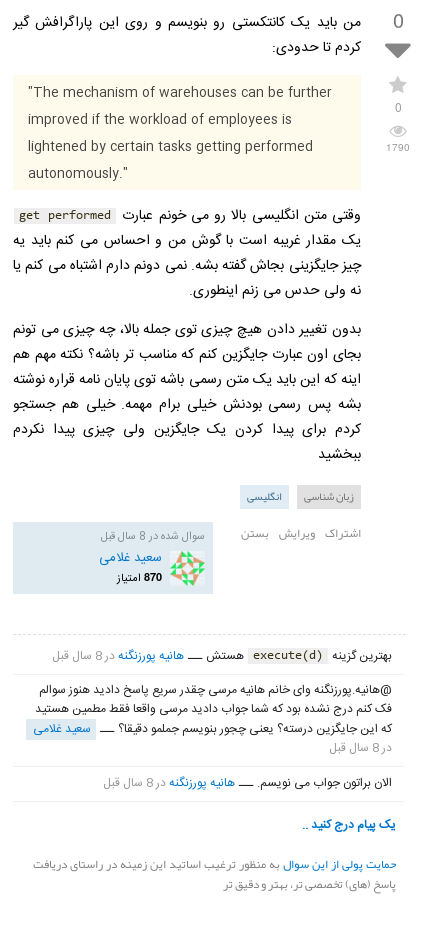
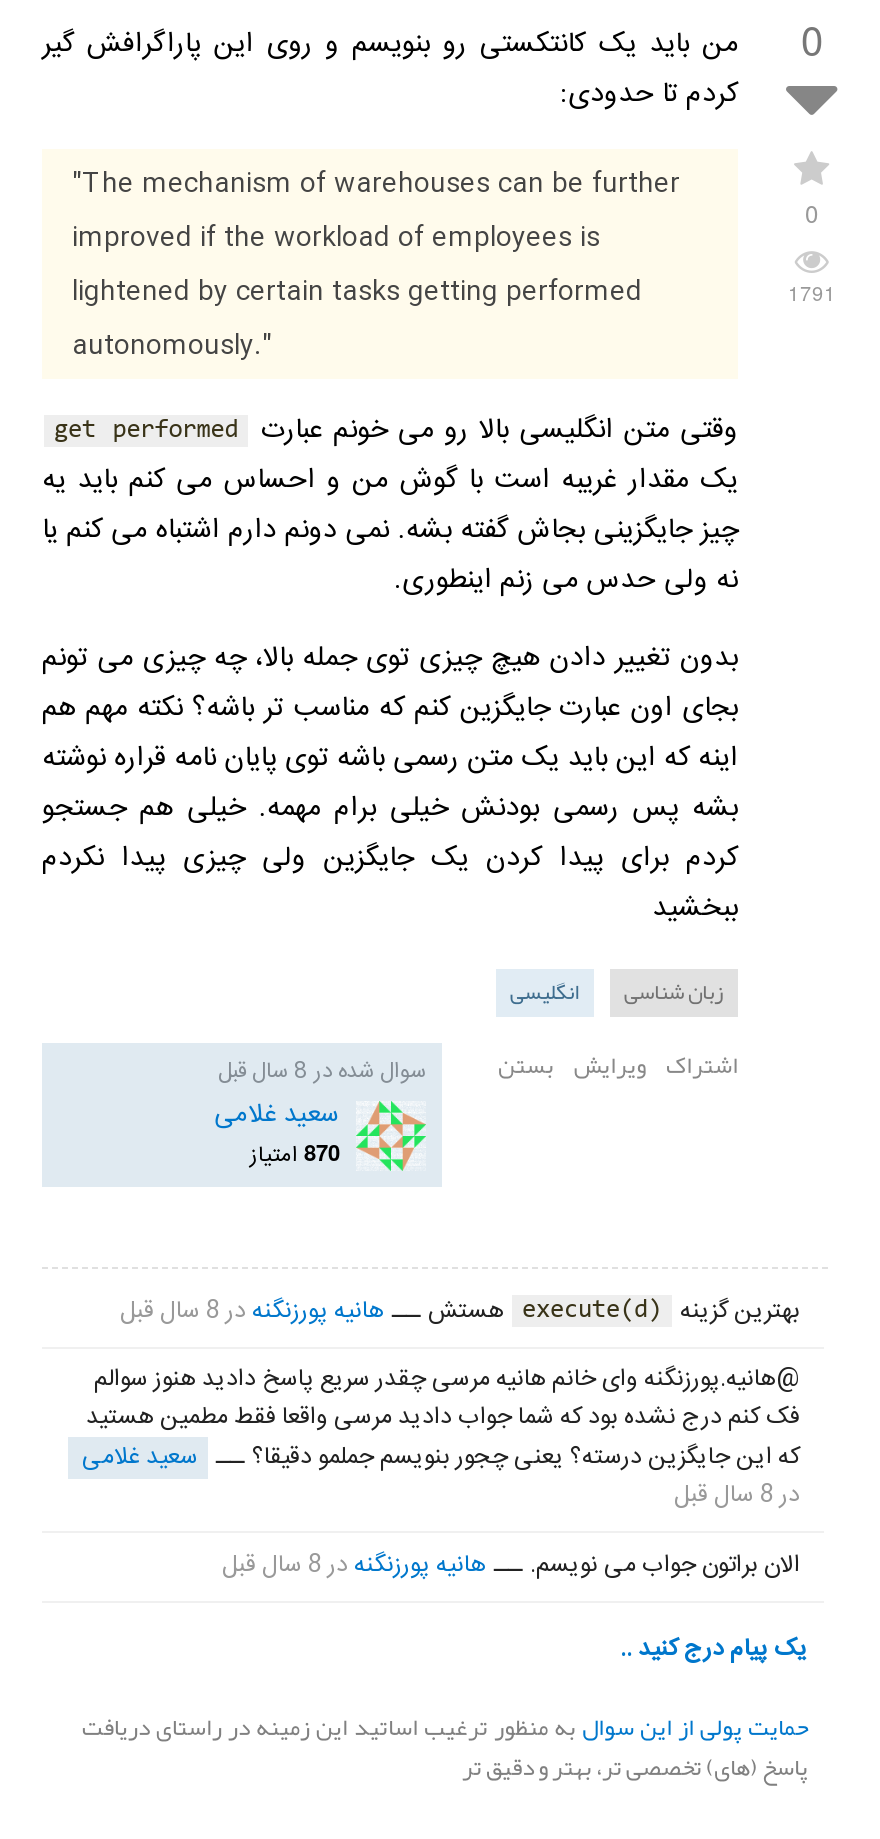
[386,140,410,154] 1790 -> [788,279,836,307] 1791

